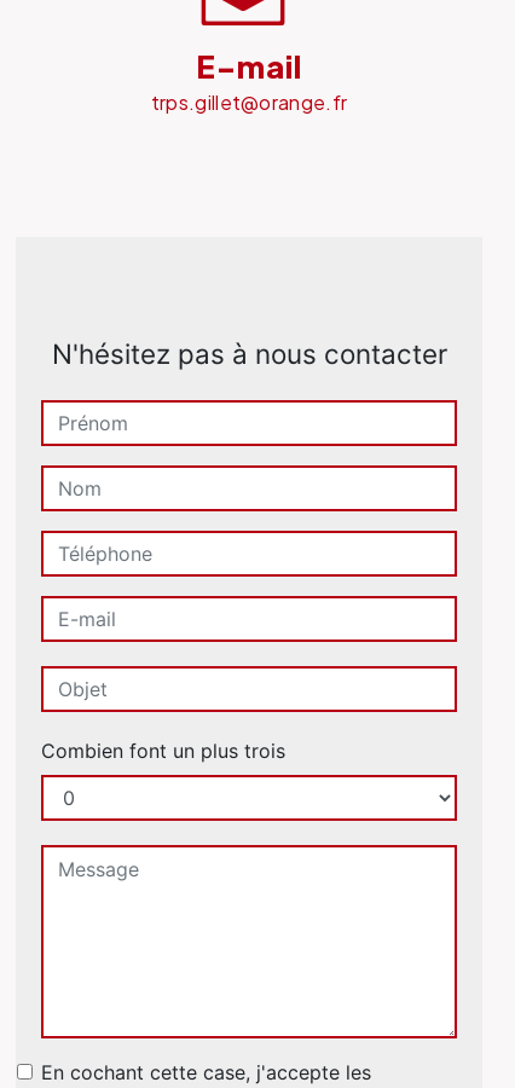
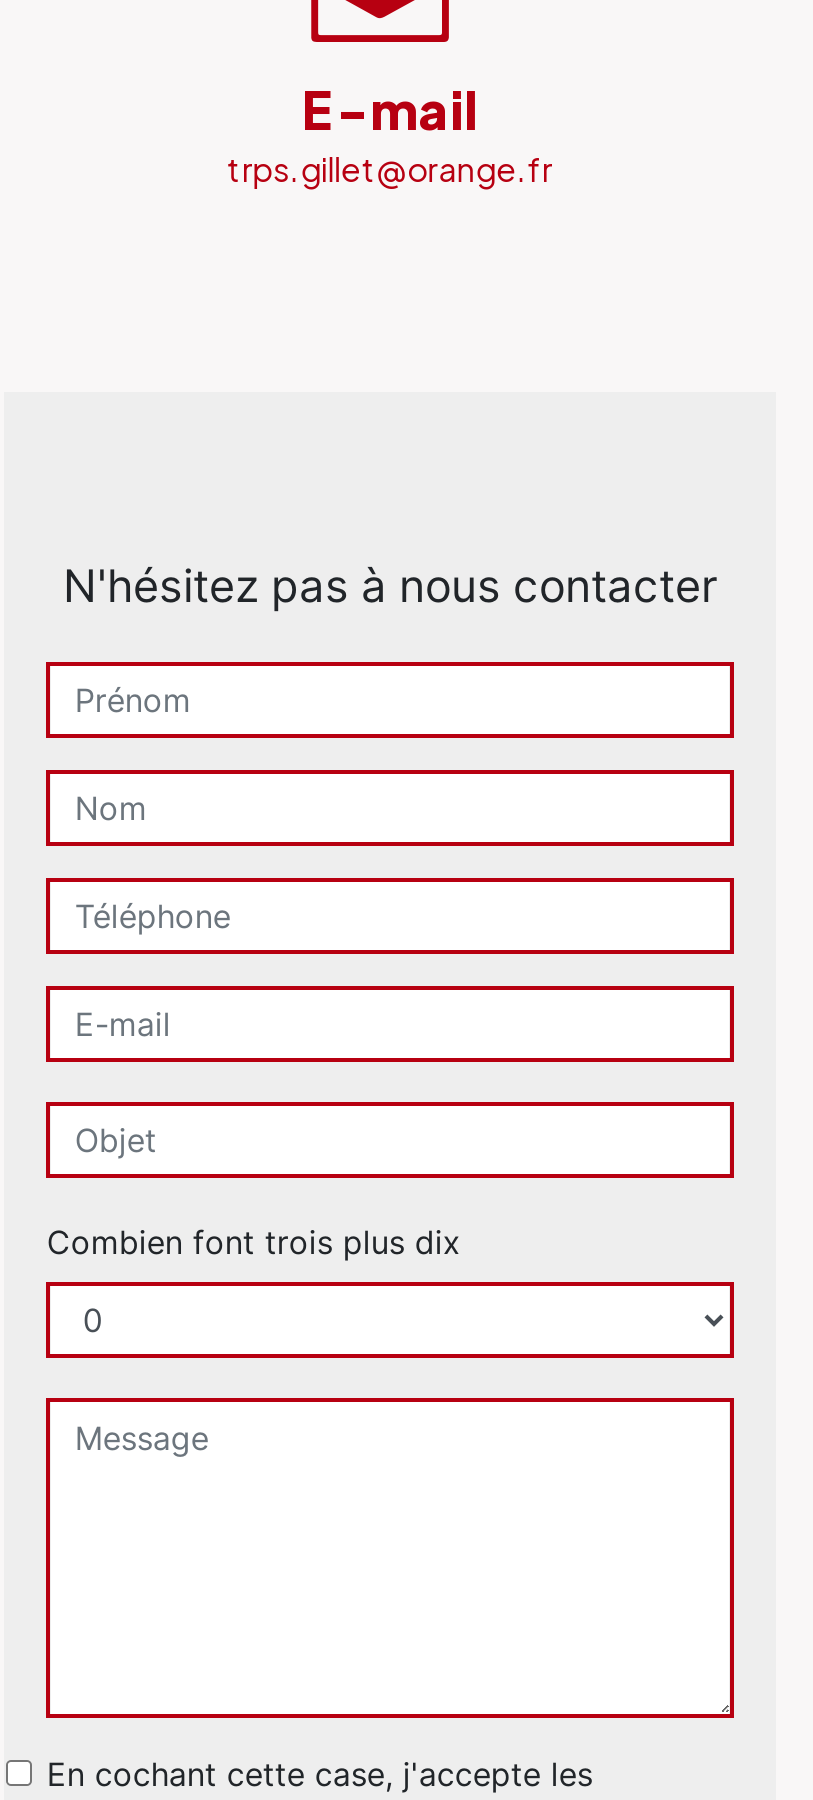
[42,739,286,763] Combien font un plus trois -> [47,1222,461,1262] Combien font trois plus dix

